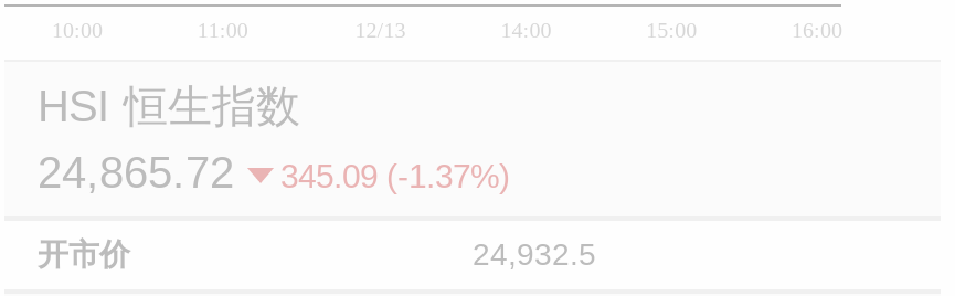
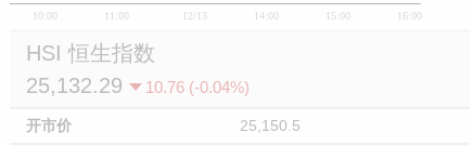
[38,148,247,197] 24,865.72 -> [26,74,129,97] 25,132.29
[280,157,510,194] 345.09 (-1.37%) -> [145,78,250,96] 10.76 (-0.04%)
[473,236,596,272] 24,932.5 -> [240,117,301,134] 25,150.5

